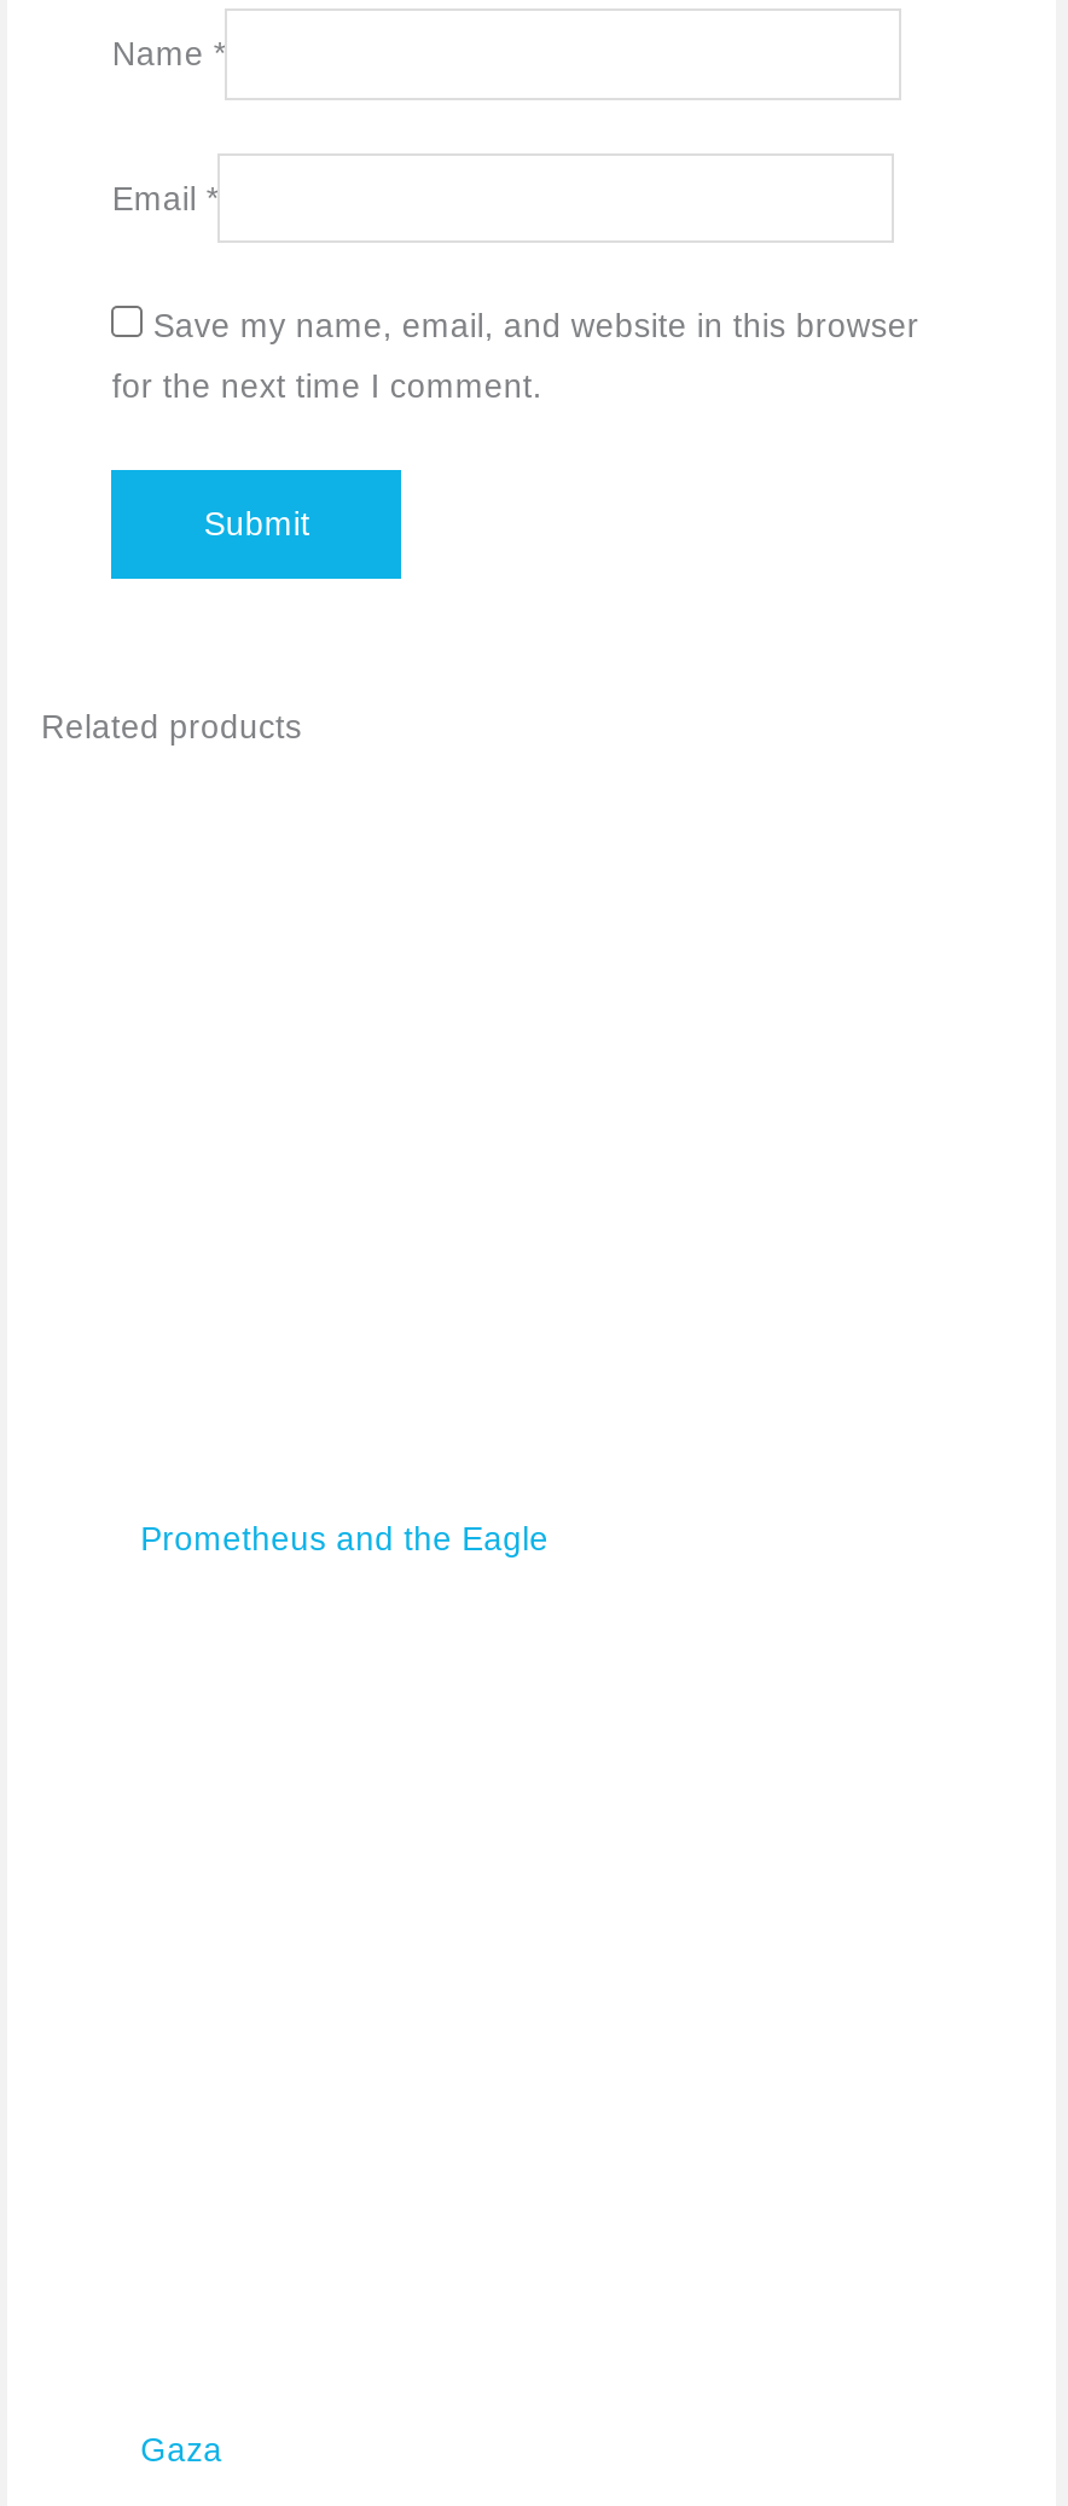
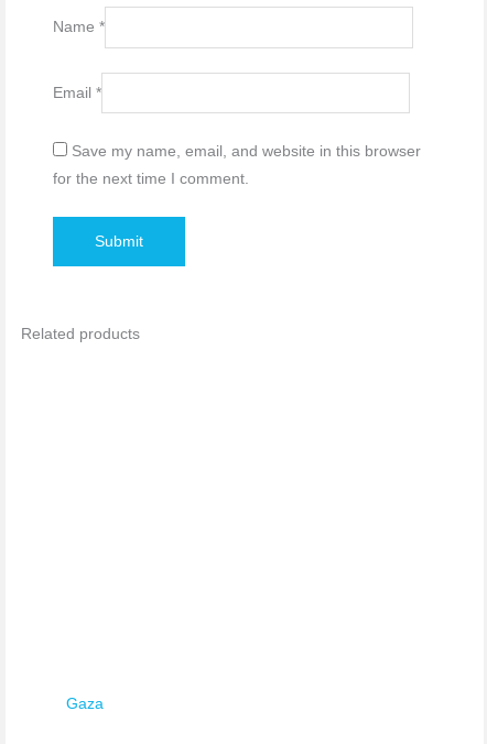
[140,1521,549,1557] Prometheus and the Eagle -> none

